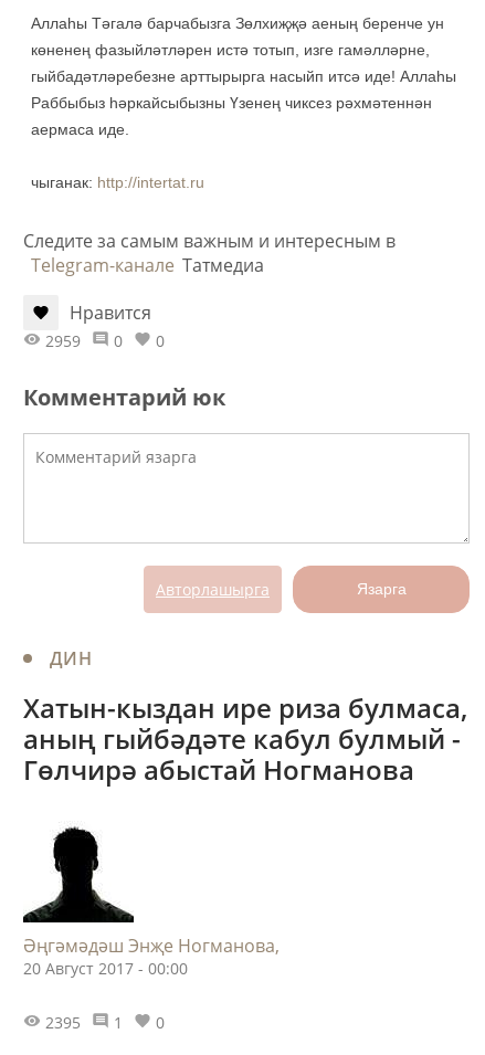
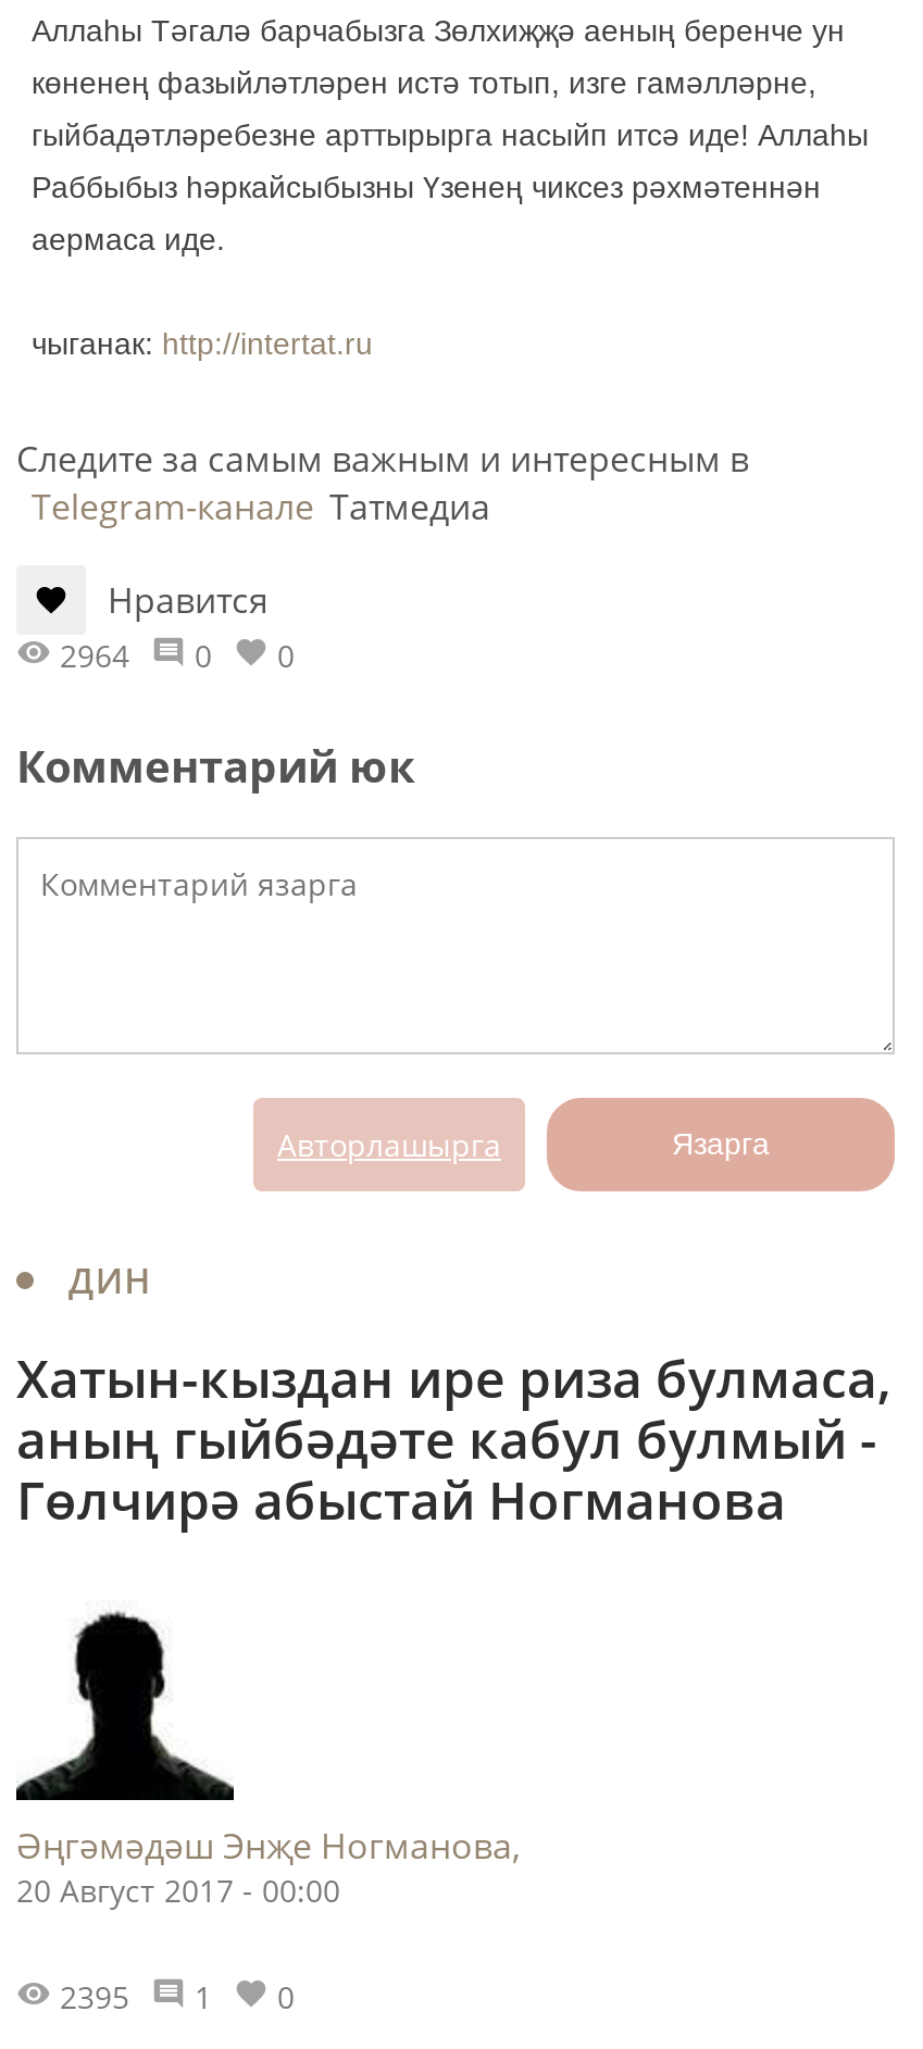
[45,330,165,351] 2959 0 0 -> [60,634,295,675] 2964 0 0

